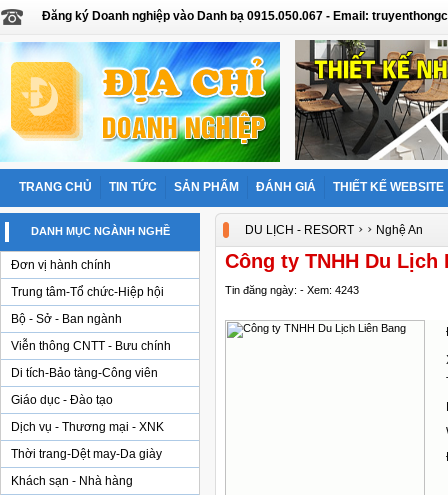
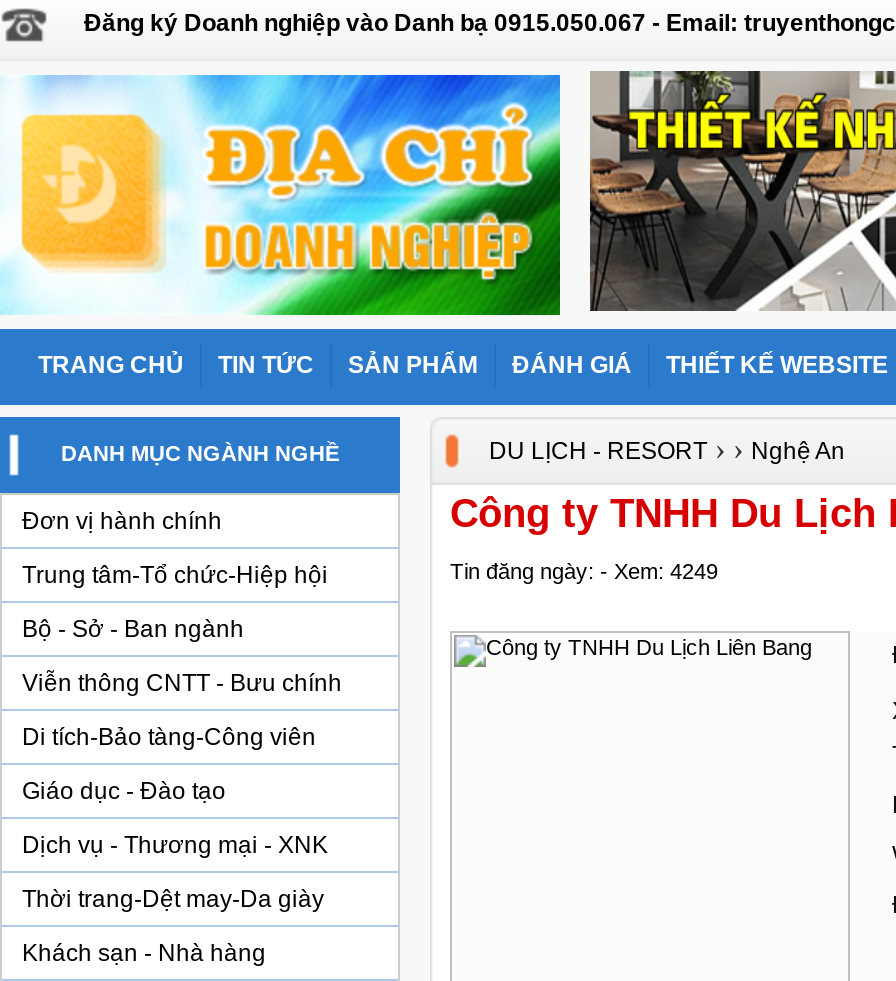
[225,284,359,296] Tin đăng ngày: - Xem: 4243 -> [450,559,718,583] Tin đăng ngày: - Xem: 4249

